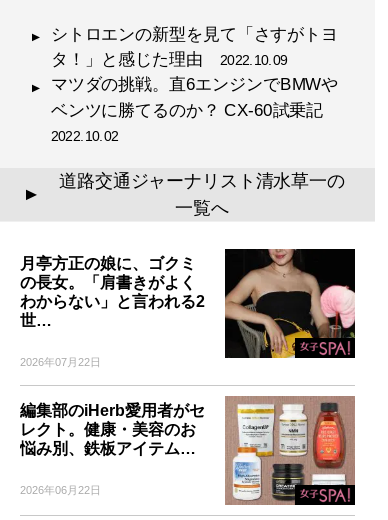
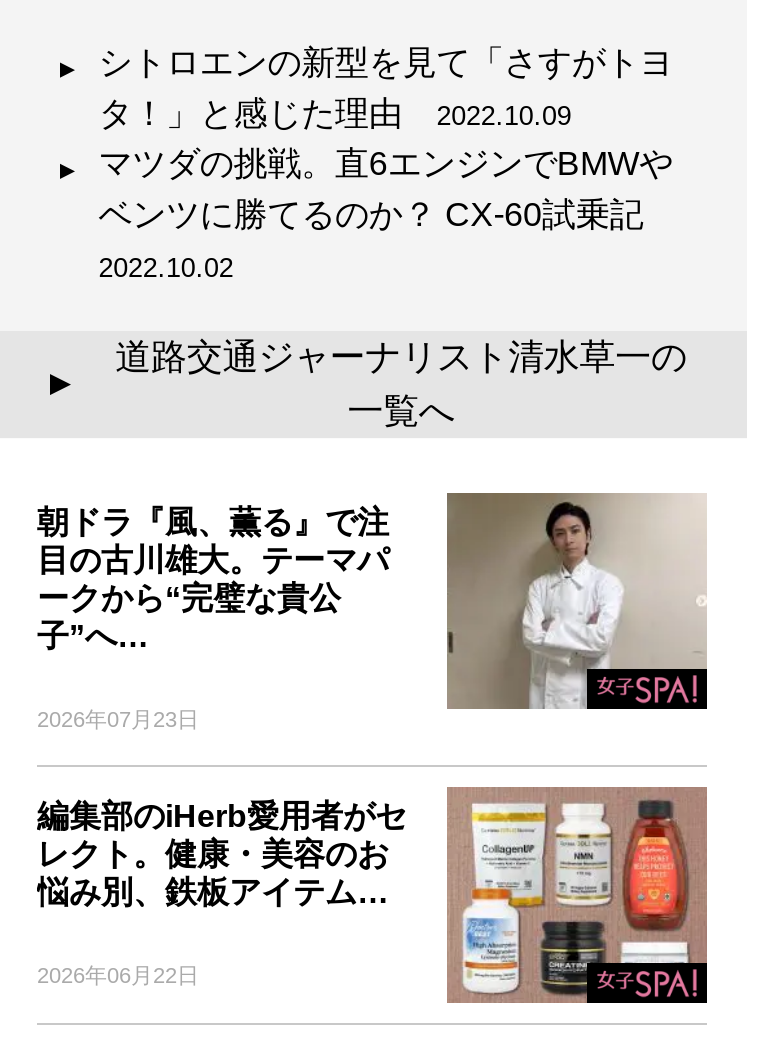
[20,248,356,359] [image] | 月亭方正の娘に、ゴクミ | の長女。「肩書きがよく | わからない」と言われる2 | 世… -> [37,491,707,711] [image] | 朝ドラ『風、薫る』で注 | 目の古川雄大。テーマパ | ークから“完璧な貴公 | 子”へ…
[20,356,101,368] 2026年07月22日 -> [37,707,199,731] 2026年07月23日

